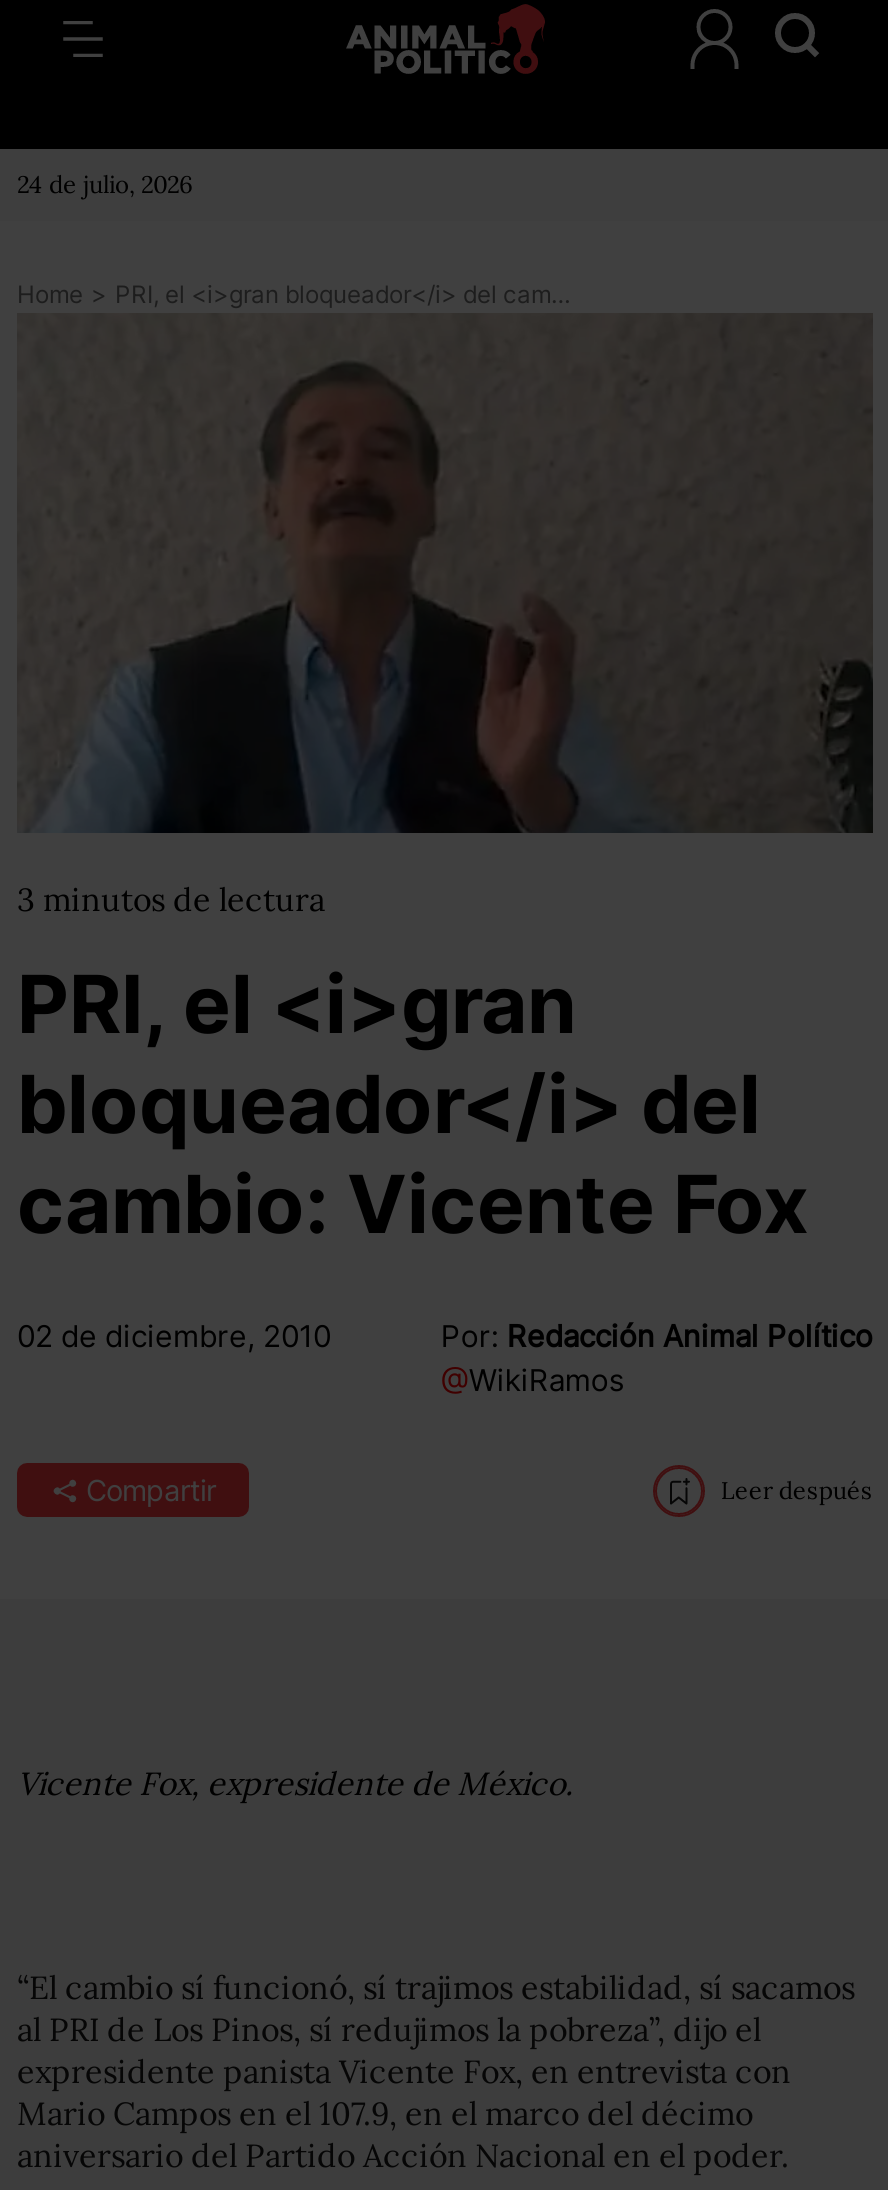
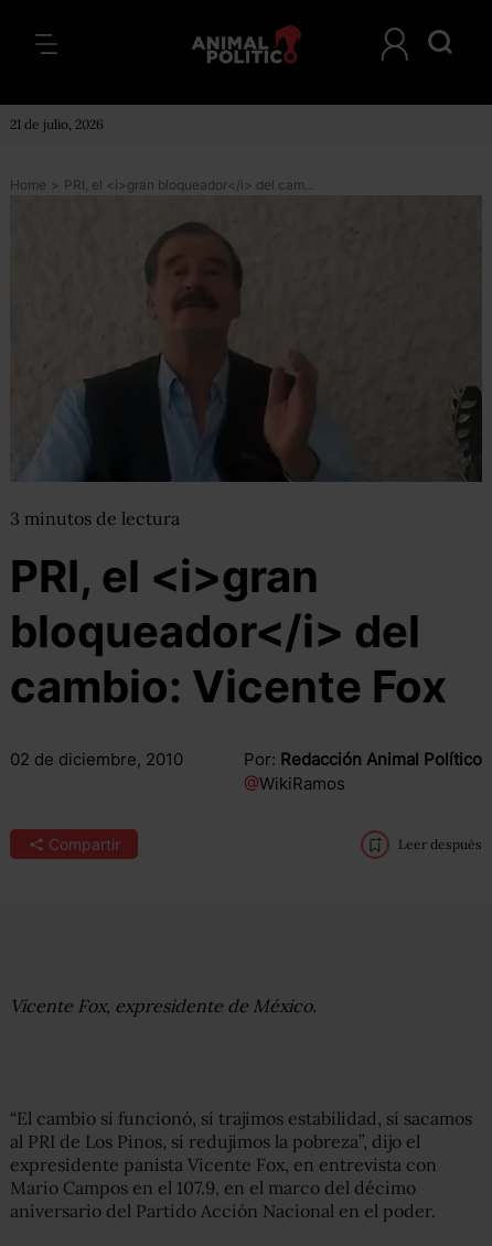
[17,169,193,199] 24 de julio, 2026 -> [10,116,104,132] 21 de julio, 2026

